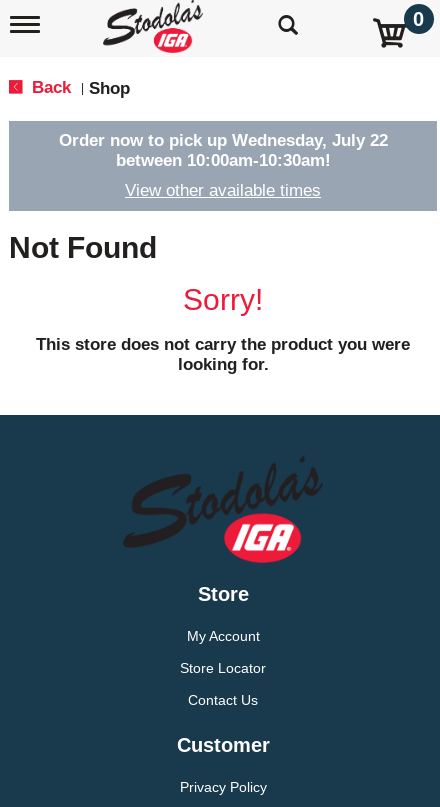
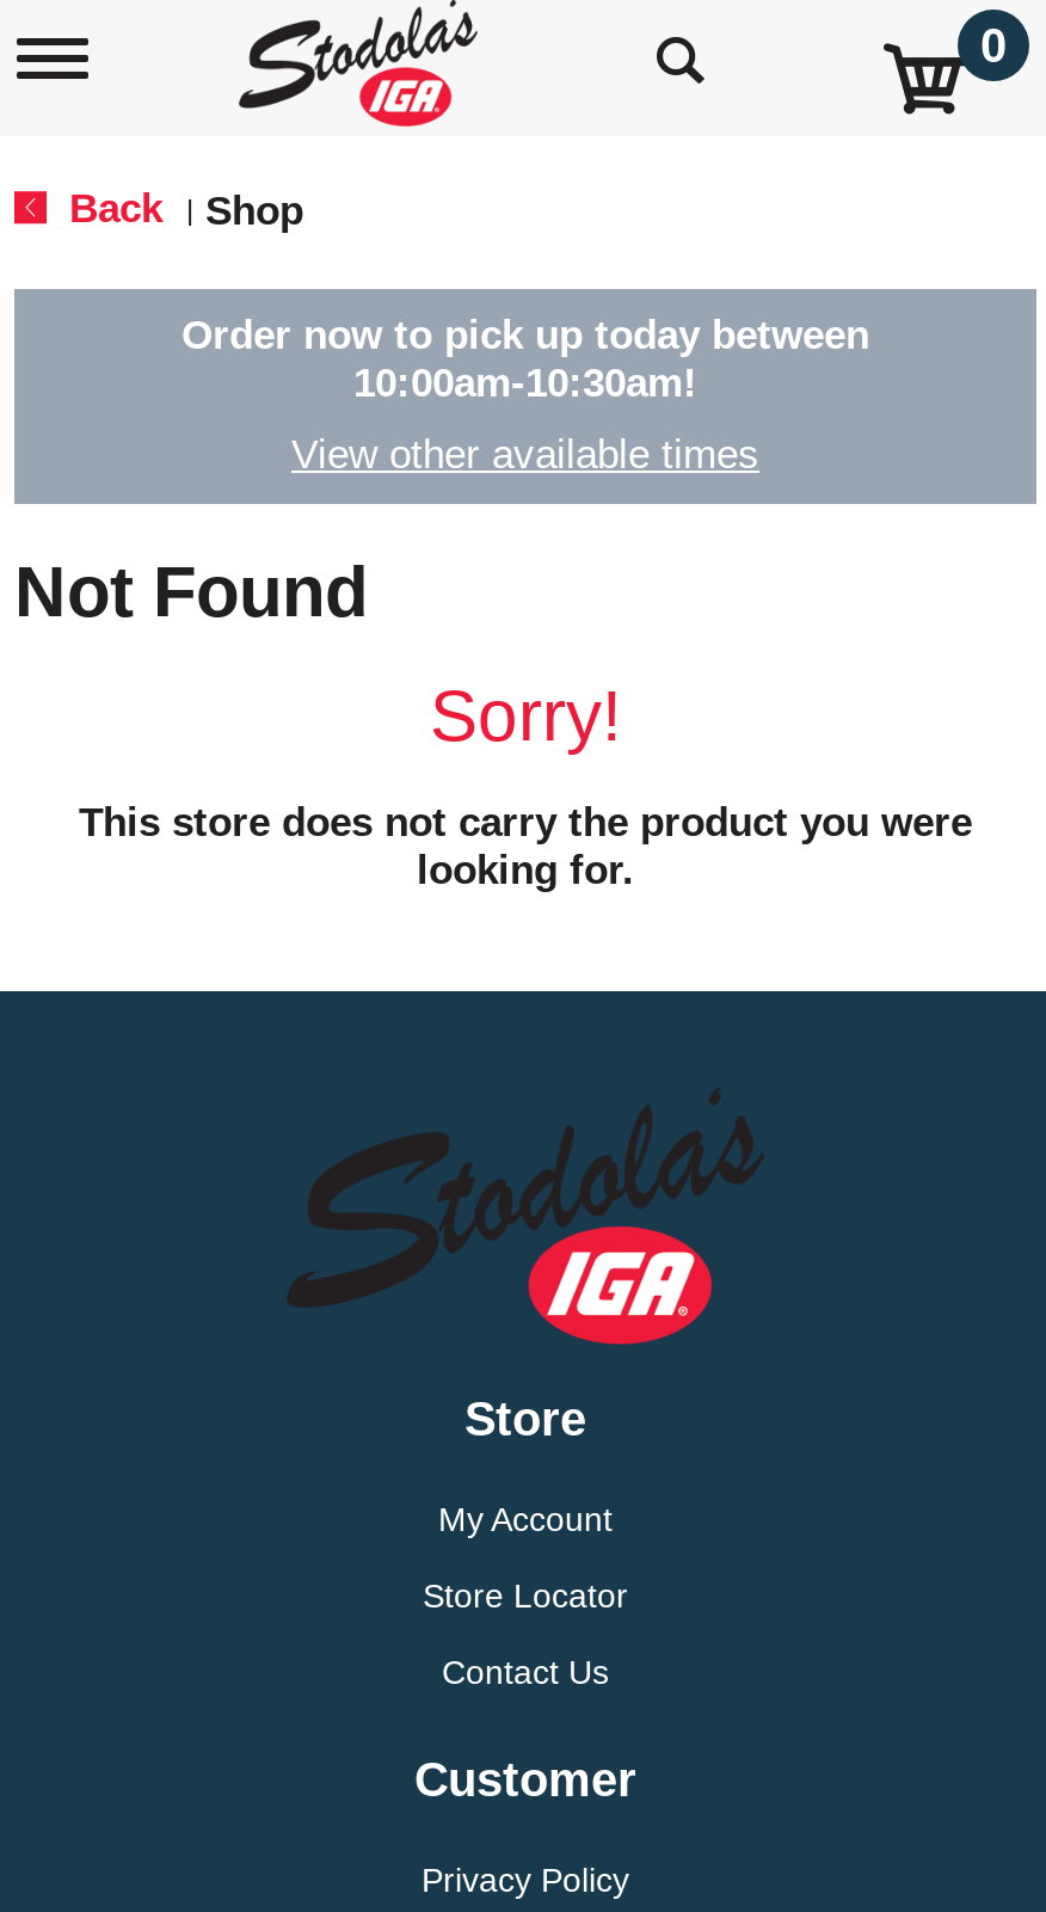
[58,131,387,170] Order now to pick up Wednesday, July 22 | between 10:00am-10:30am! -> [181,313,869,406] Order now to pick up today between | 10:00am-10:30am!

